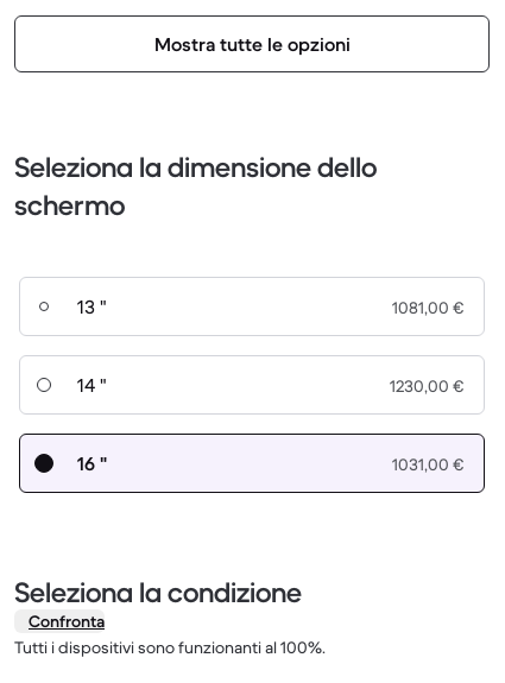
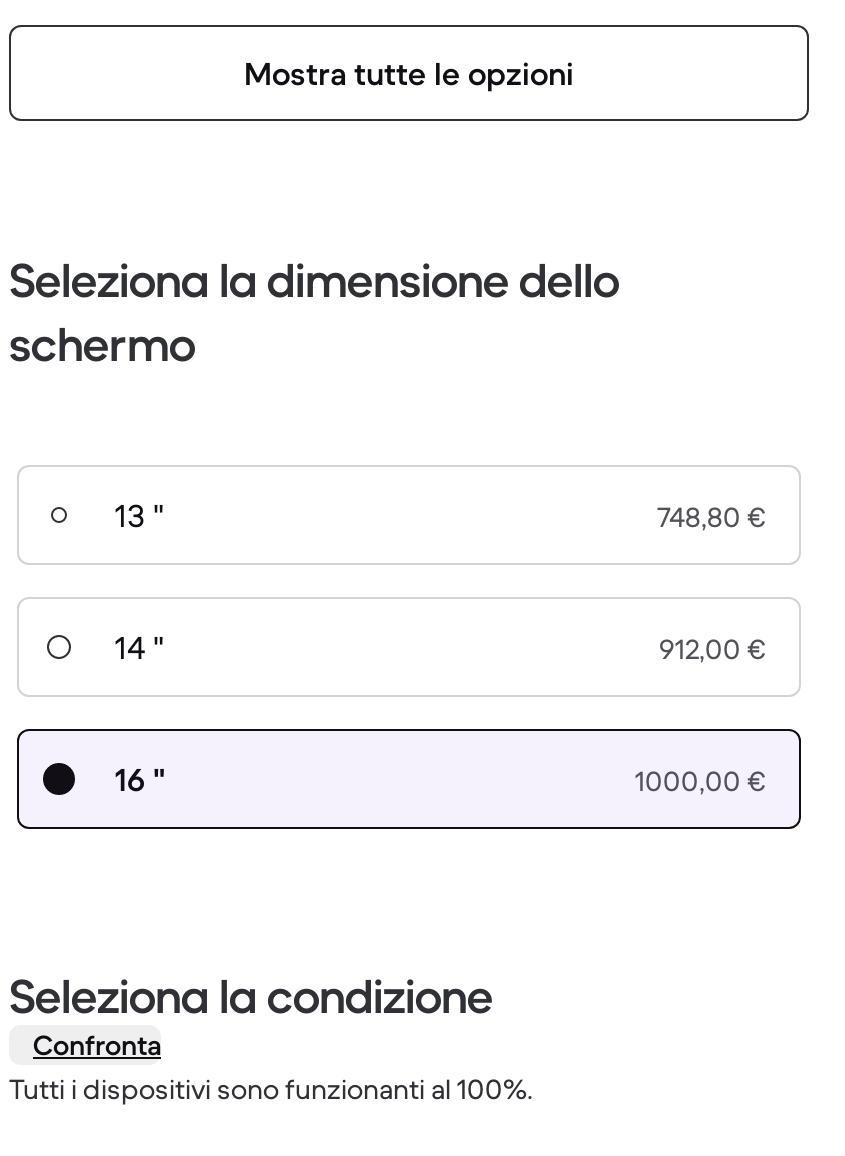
[392,297,465,319] 1081,00 € -> [657,500,767,536] 748,80 €
[390,376,465,397] 1230,00 € -> [659,632,767,668] 912,00 €
[392,454,465,476] 1031,00 € -> [635,764,767,800] 1000,00 €

